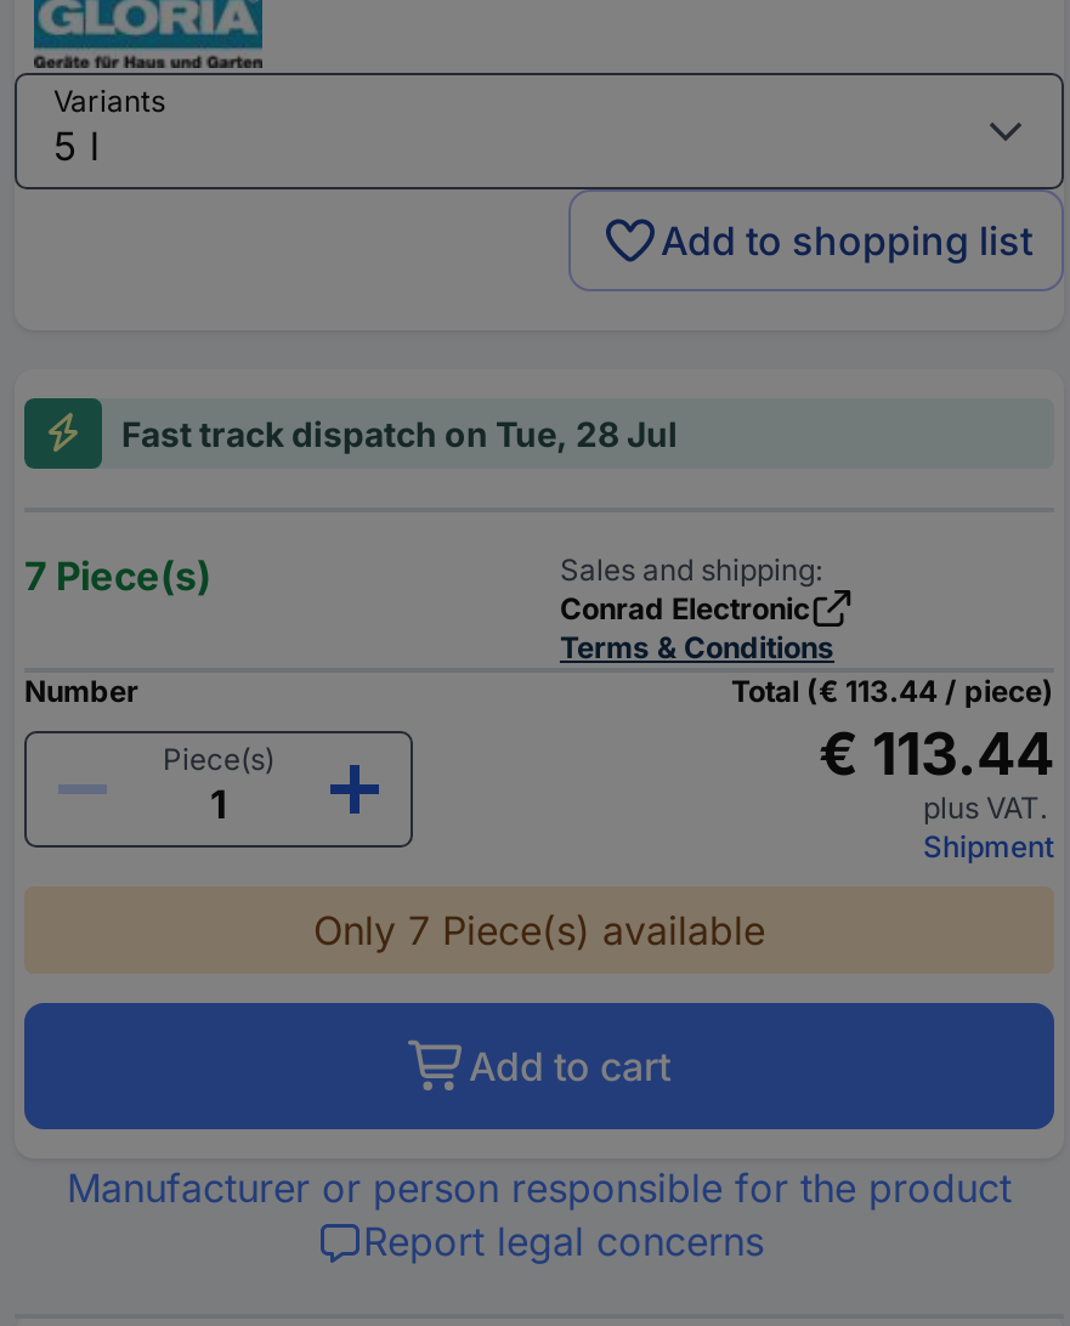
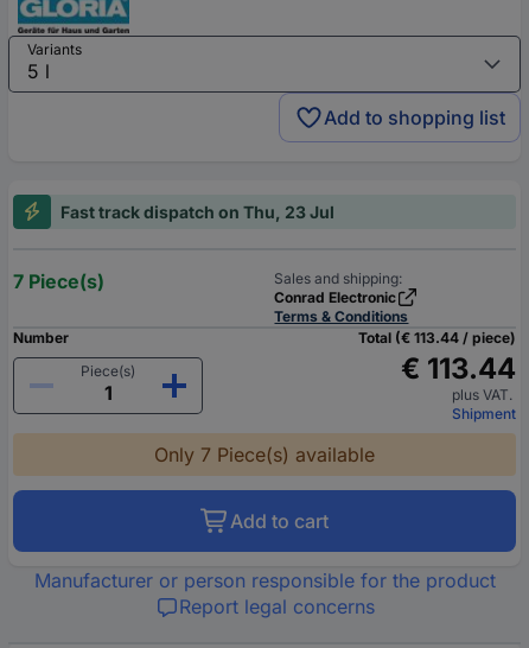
[121,412,678,454] Fast track dispatch on Tue, 28 Jul -> [60,202,334,222] Fast track dispatch on Thu, 23 Jul

